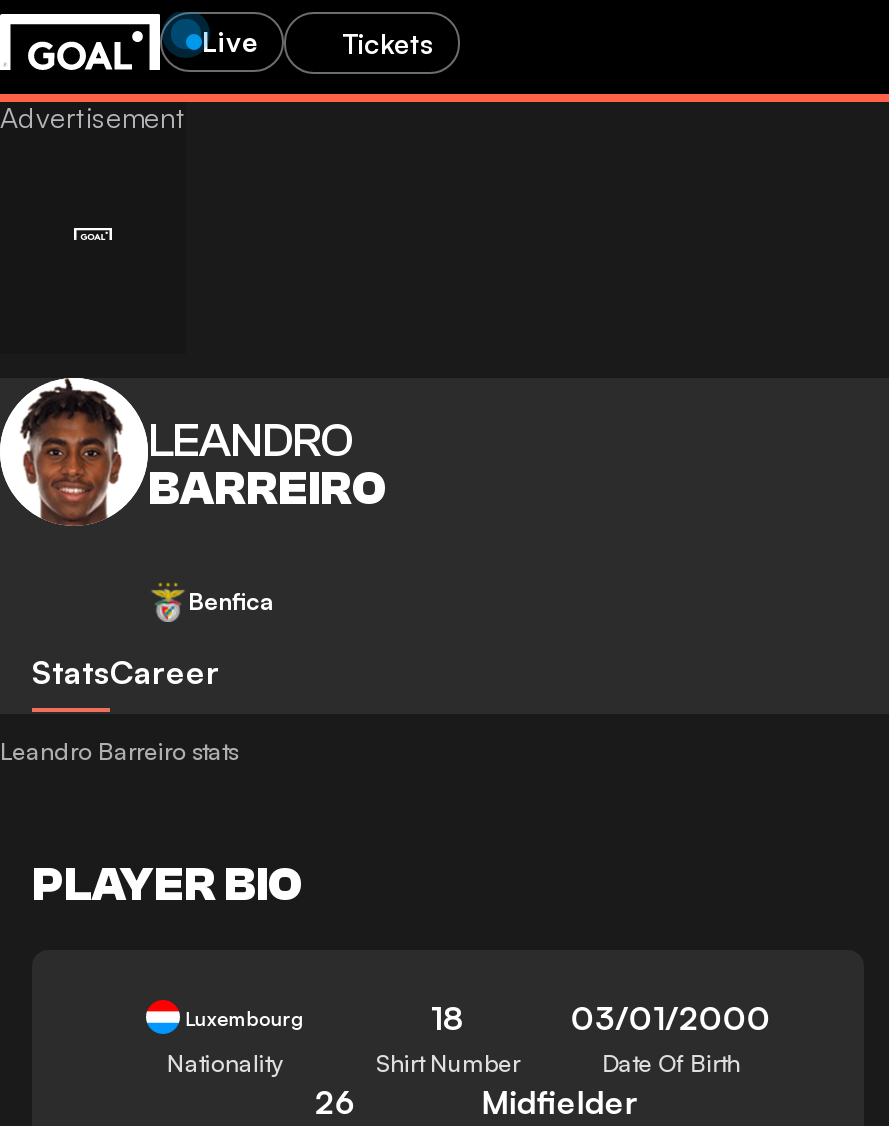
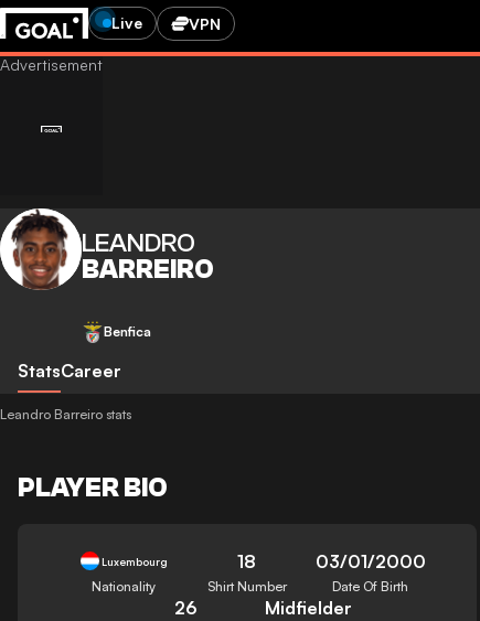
[342,25,434,59] Tickets -> [189,14,221,33] VPN

